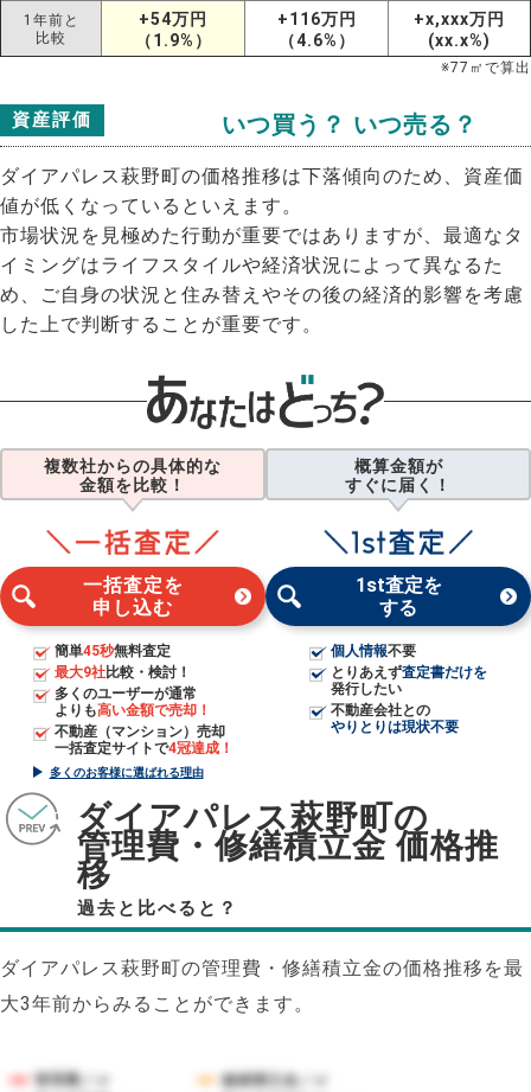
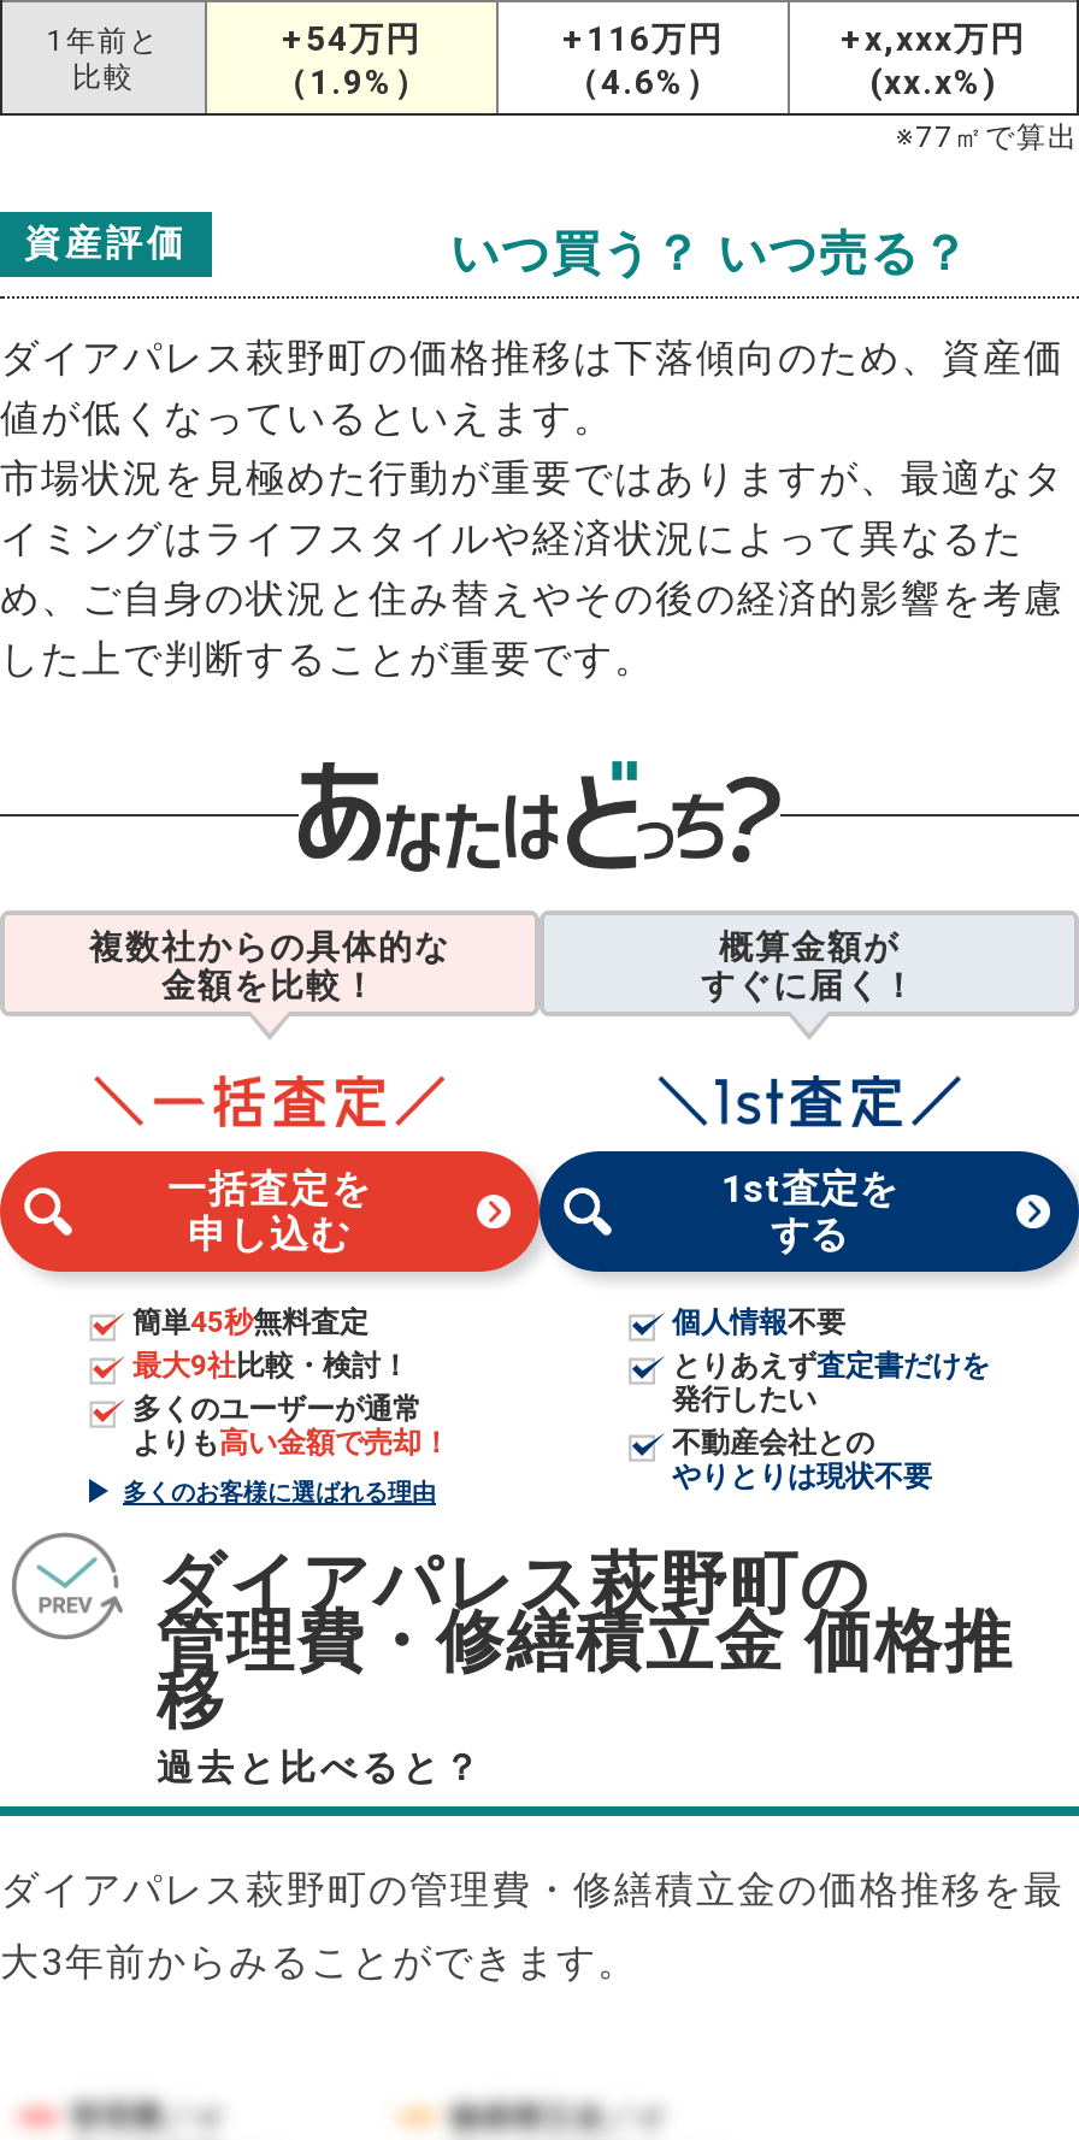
[54,723,233,756] 不動産（マンション）売却 | 一括査定サイトで4冠達成！ -> none

